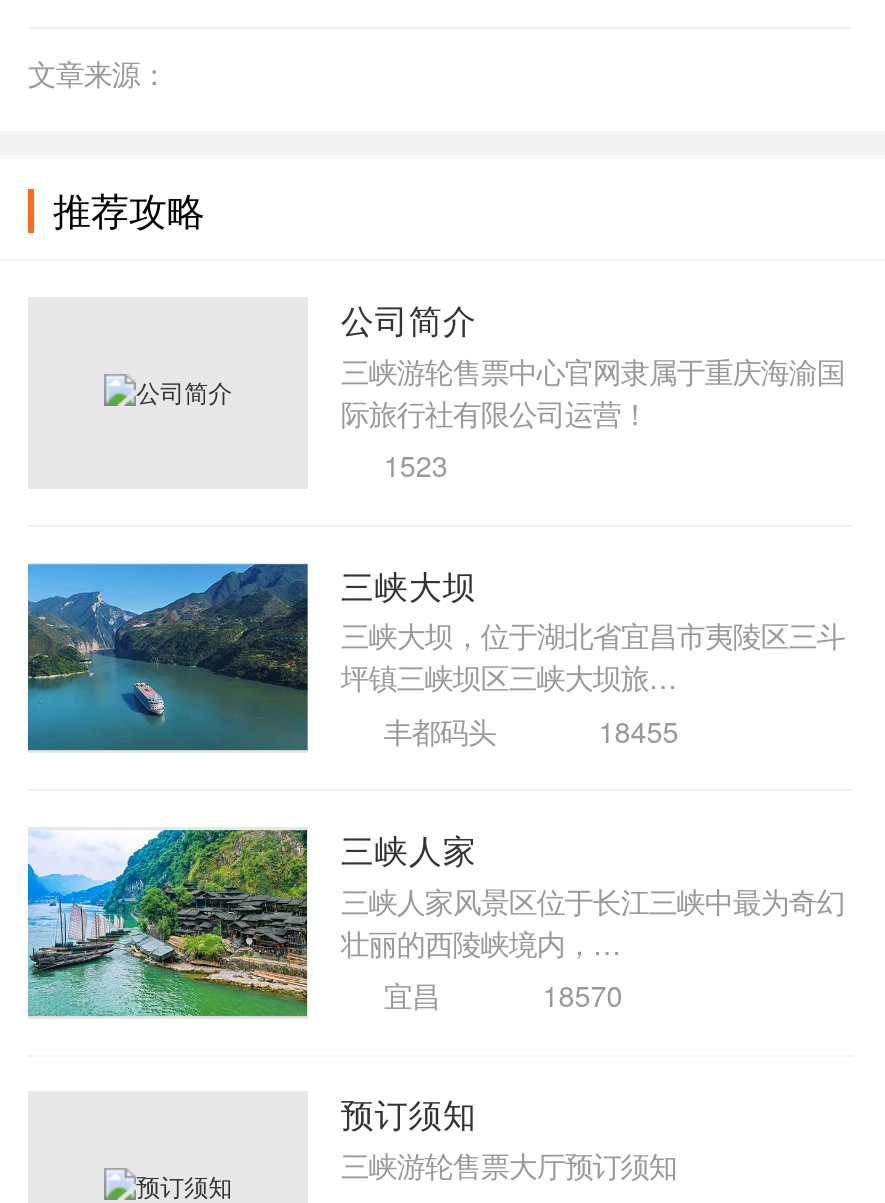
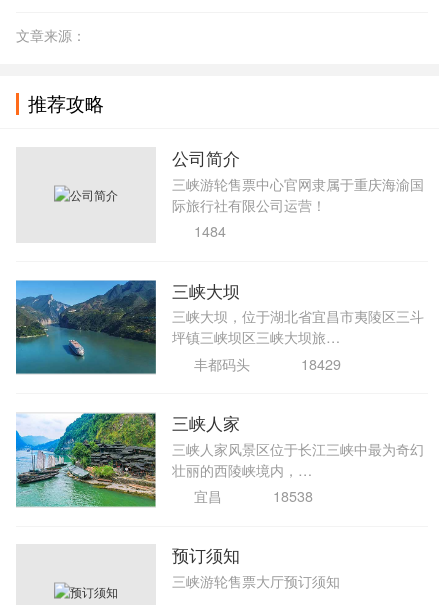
[384,446,448,486] 1523 -> [194,221,226,241] 1484
[598,710,678,750] 18455 -> [301,354,341,374] 18429
[542,975,622,1015] 18570 -> [273,486,313,506] 18538

